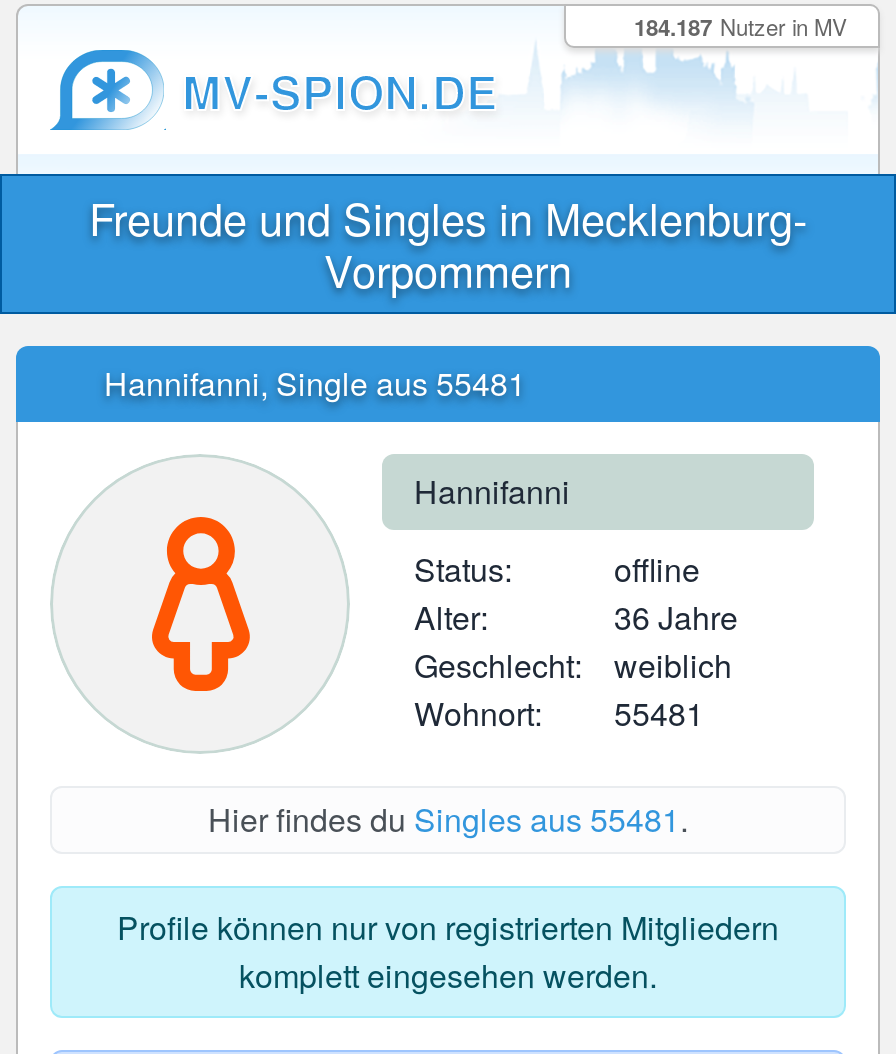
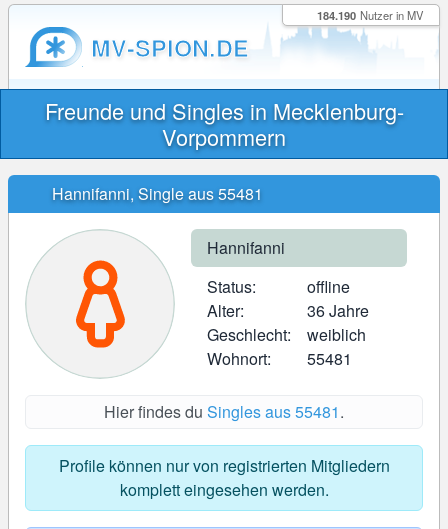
[634,10,846,42] 184.187 Nutzer in MV -> [317,7,423,23] 184.190 Nutzer in MV

